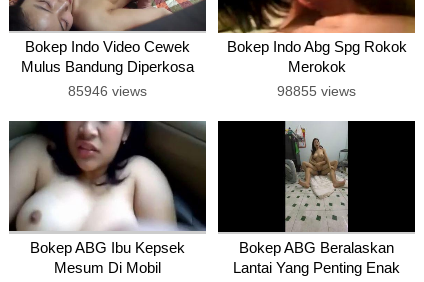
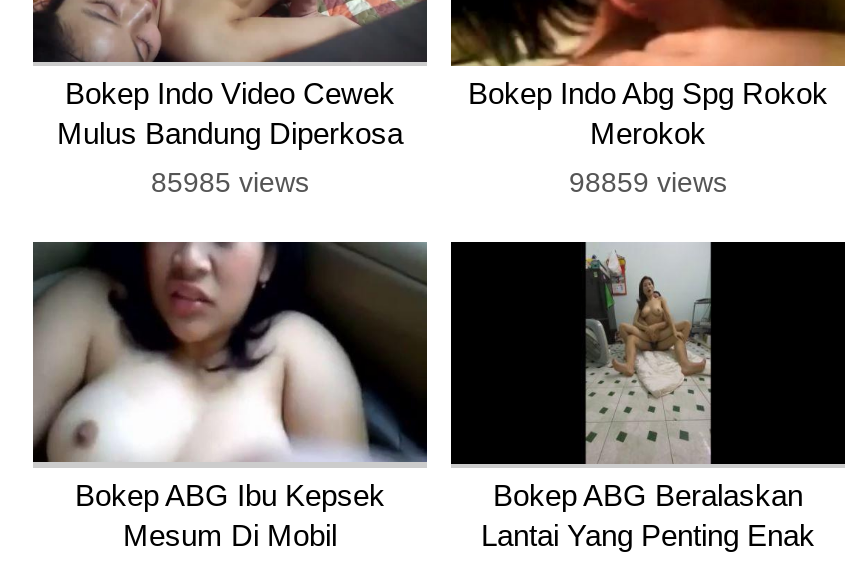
[68,83,147,99] 85946 views -> [151,165,309,197] 85985 views
[277,83,356,99] 98855 views -> [569,165,727,197] 98859 views

